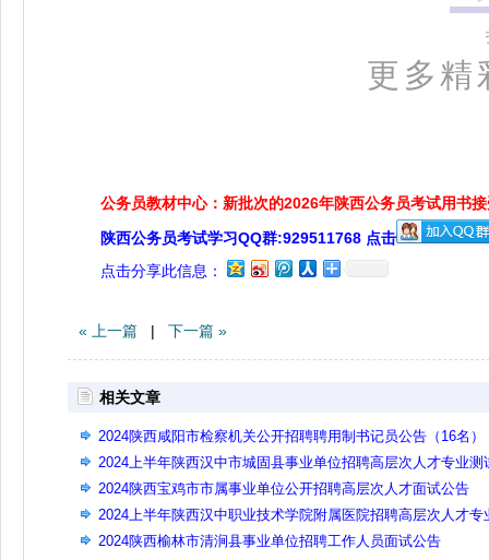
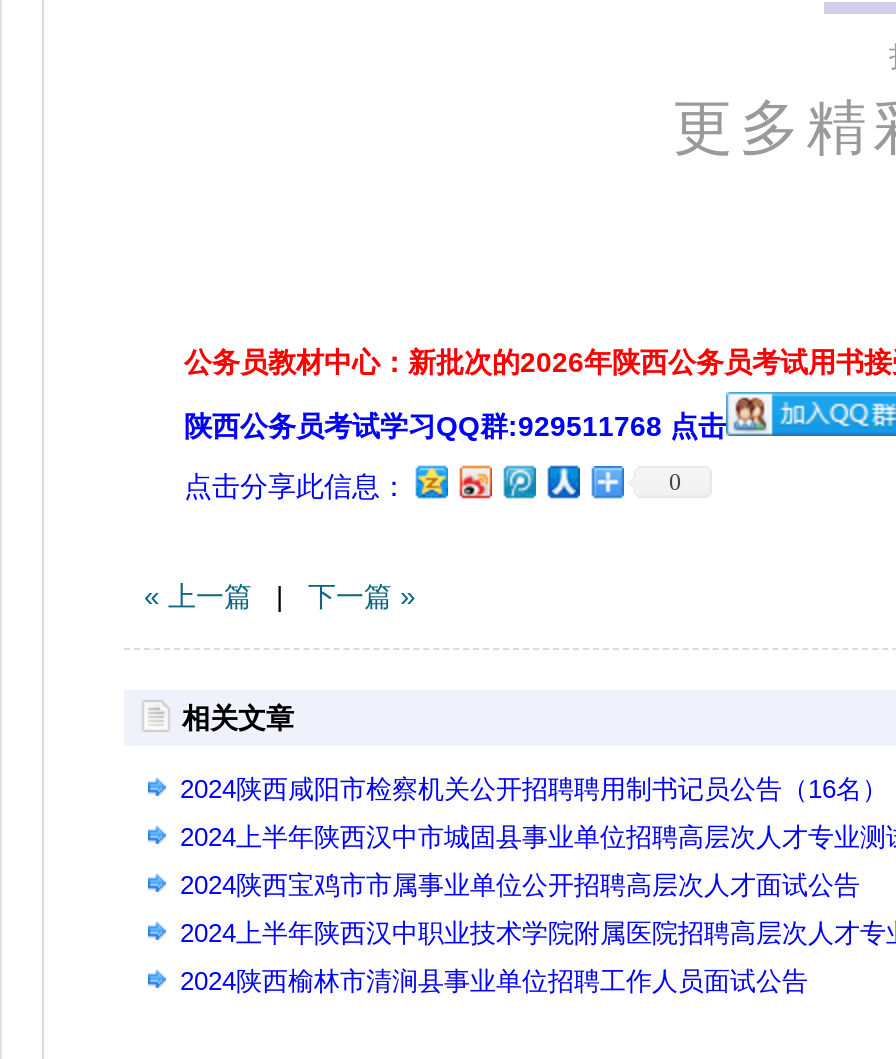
none -> [669,468,681,496] 0

